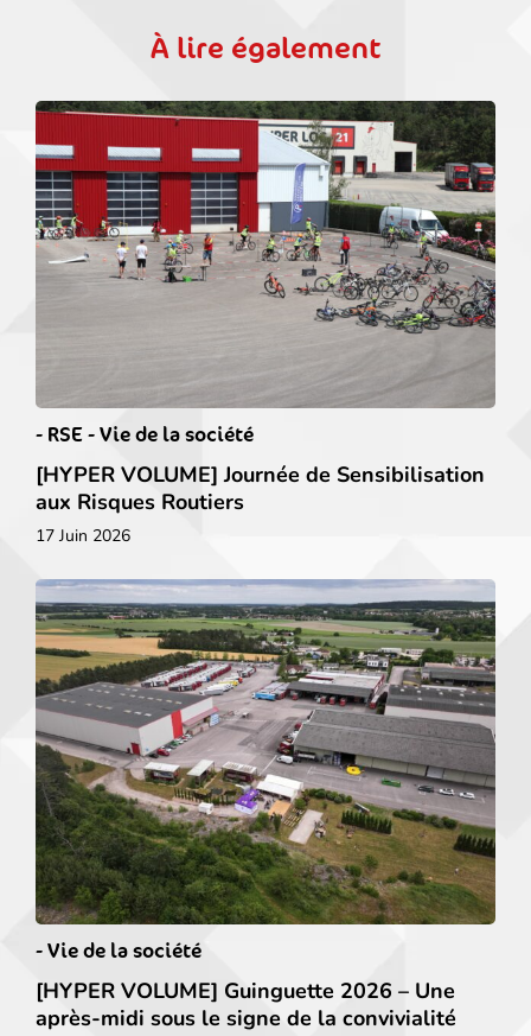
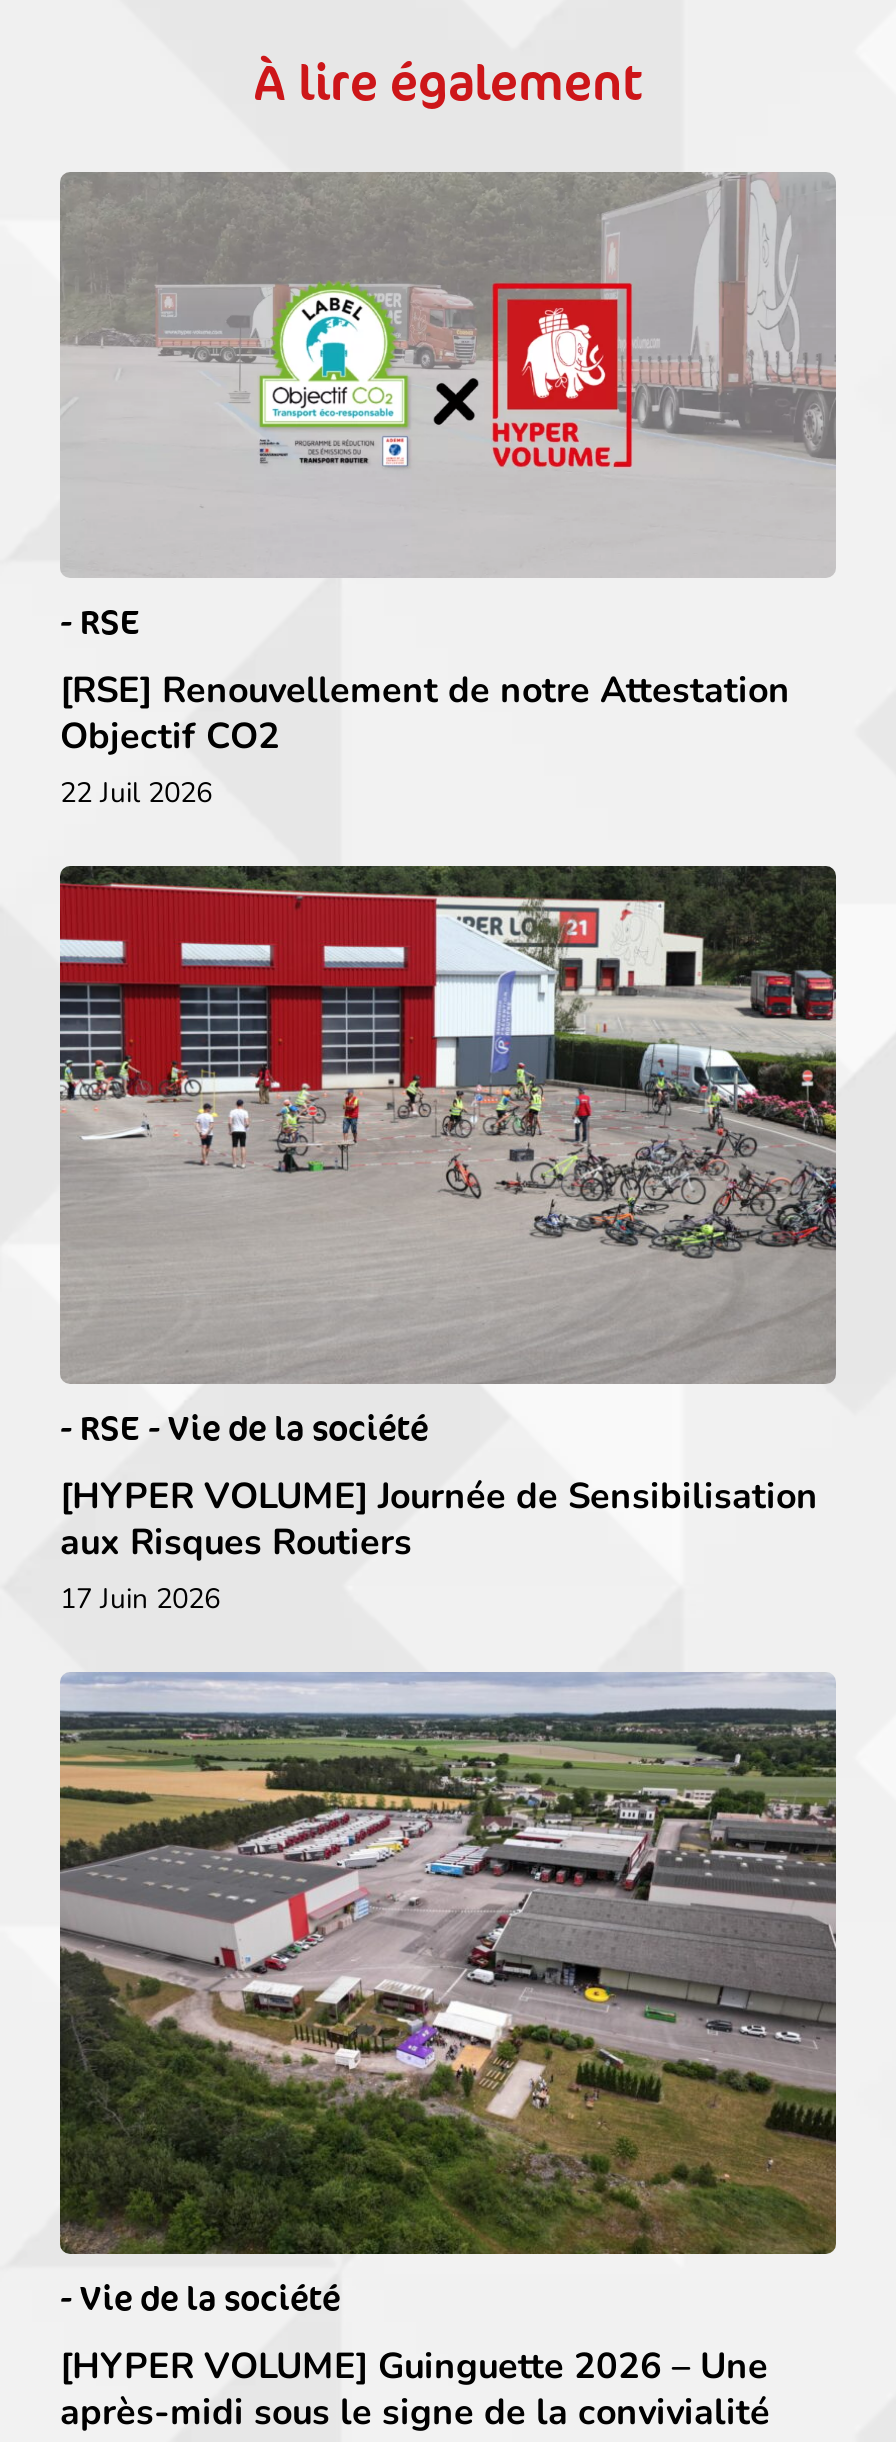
none -> [60,170,836,811] [image] | - RSE | [RSE] Renouvellement de notre Attestation | Objectif CO2 | 22 Juil 2026

